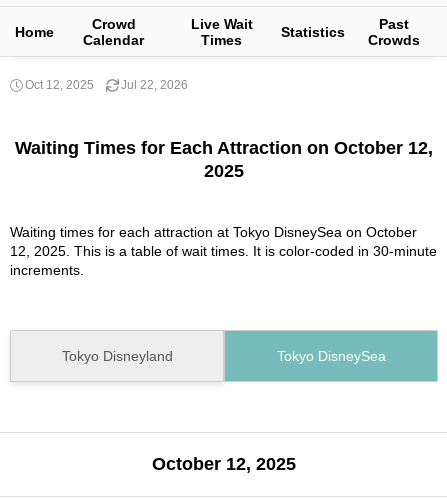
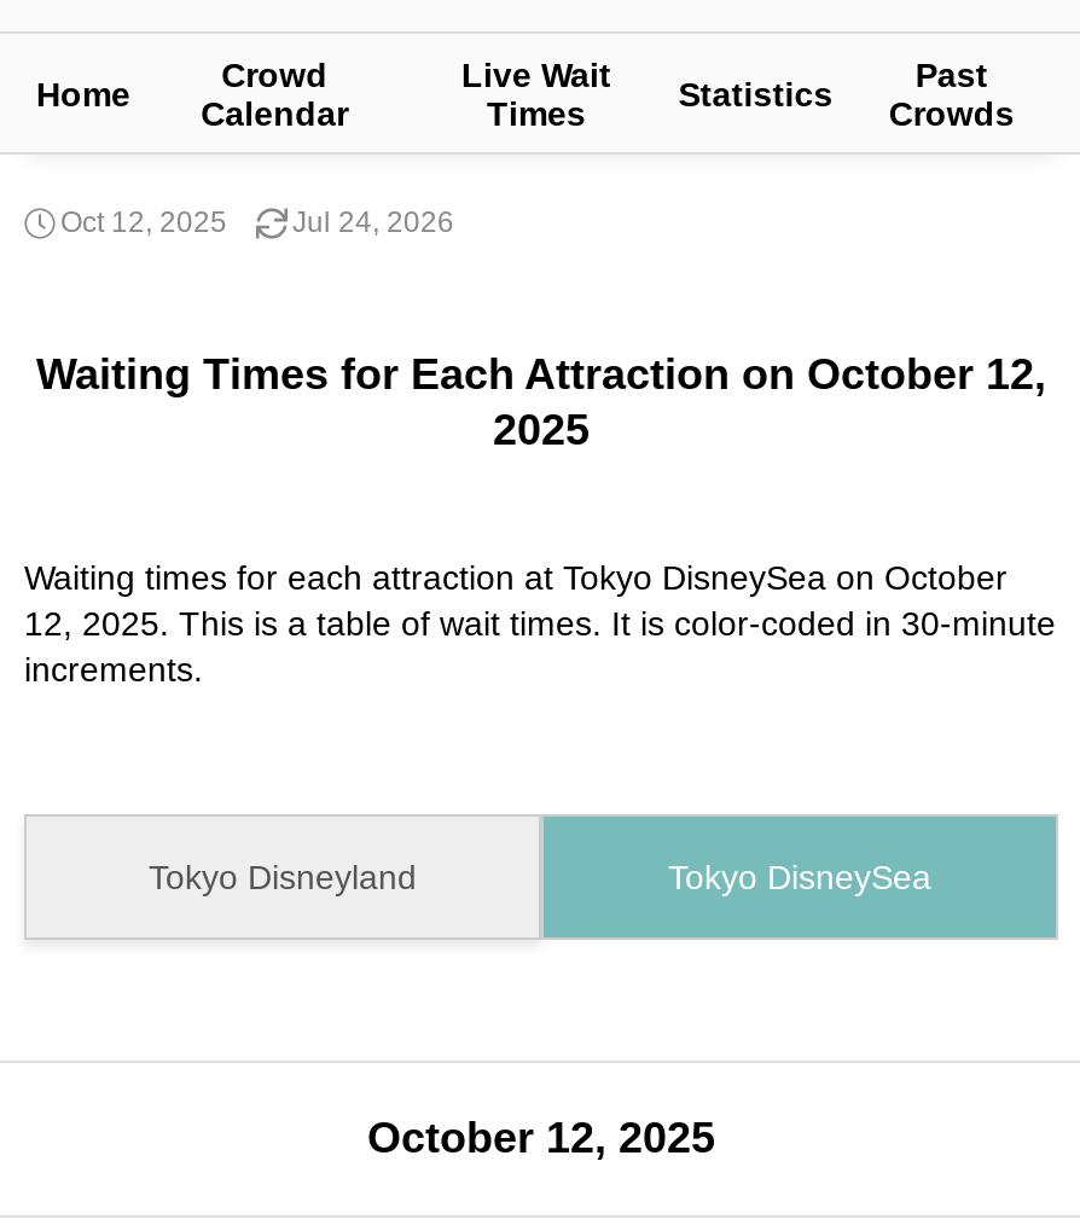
[25,78,188,92] Oct 12, 2025 Jul 22, 2026 -> [60,205,454,239] Oct 12, 2025 Jul 24, 2026

